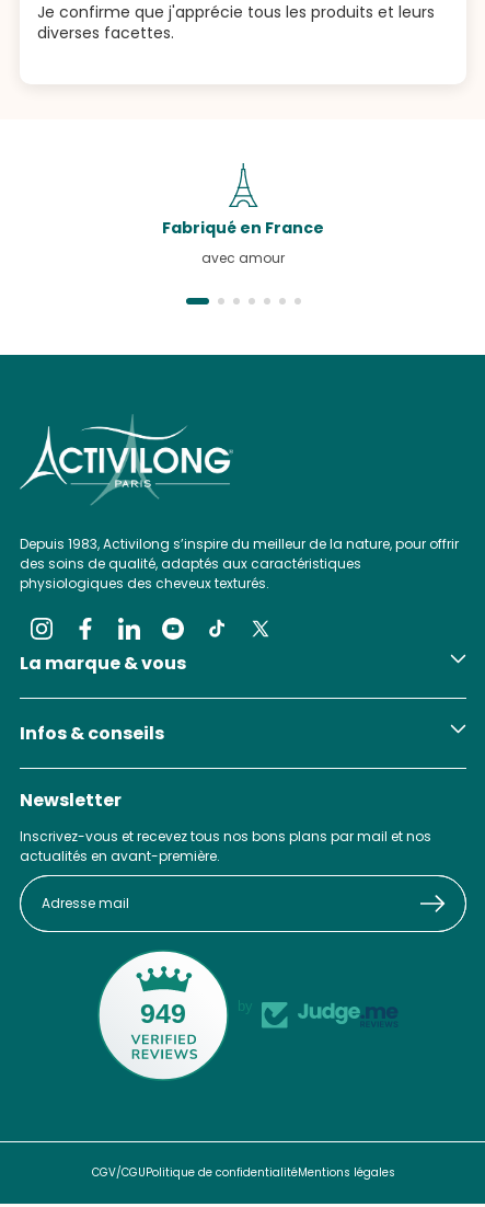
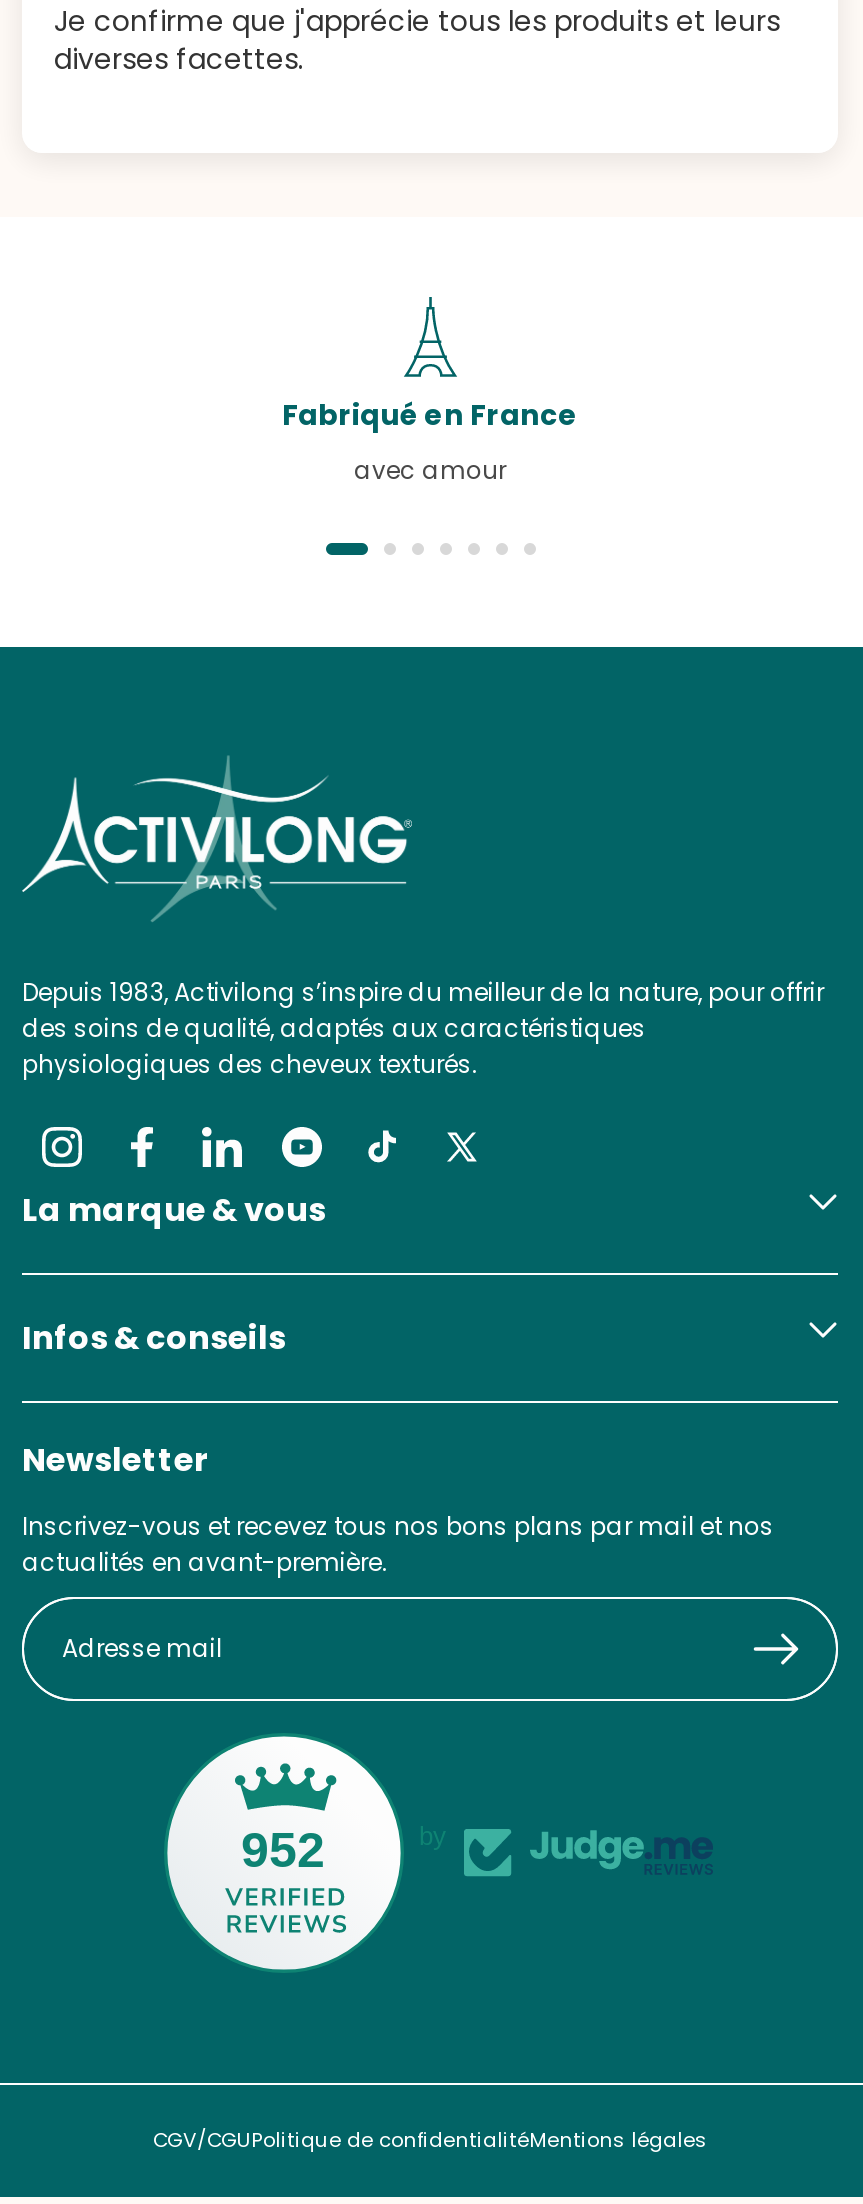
[140,998,186,1029] 949 -> [241,1822,325,1878] 952

